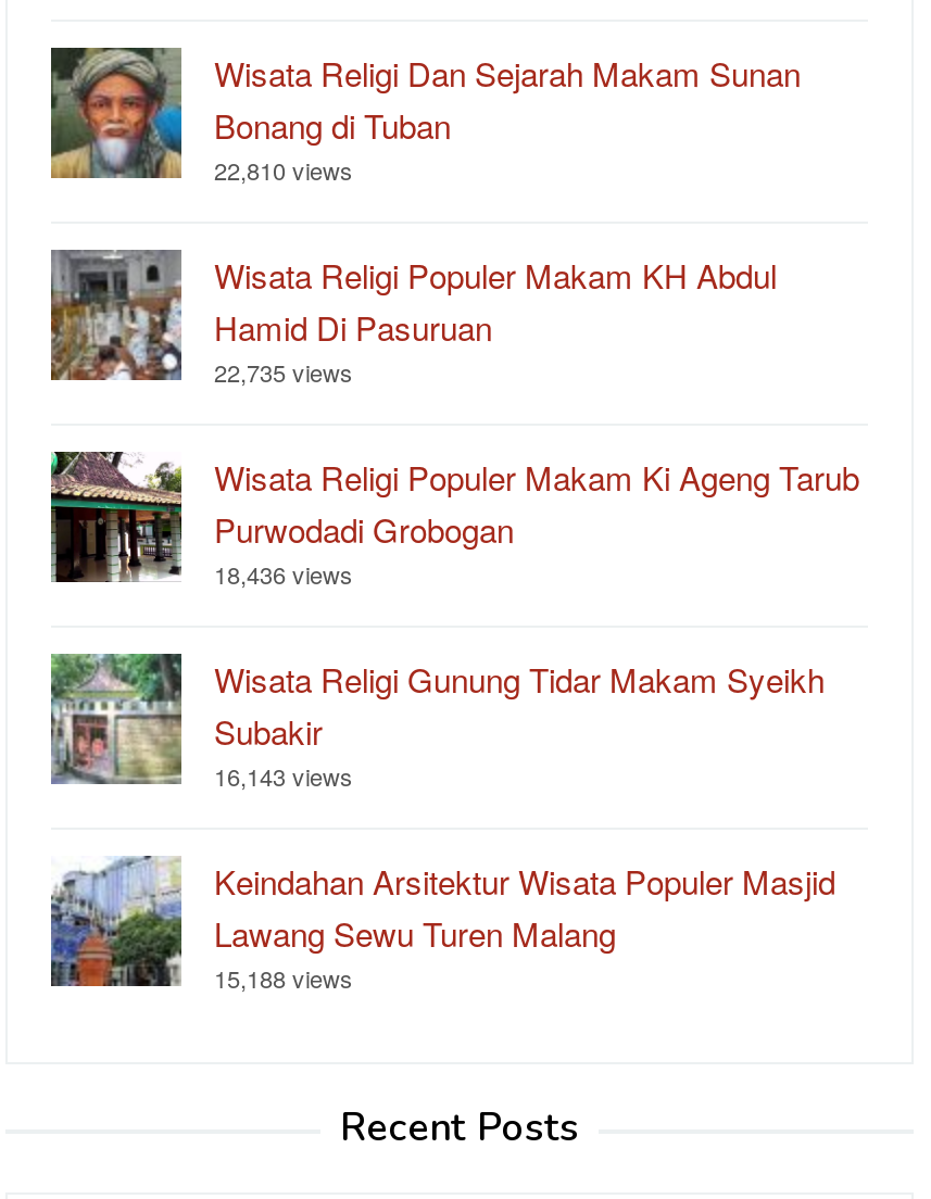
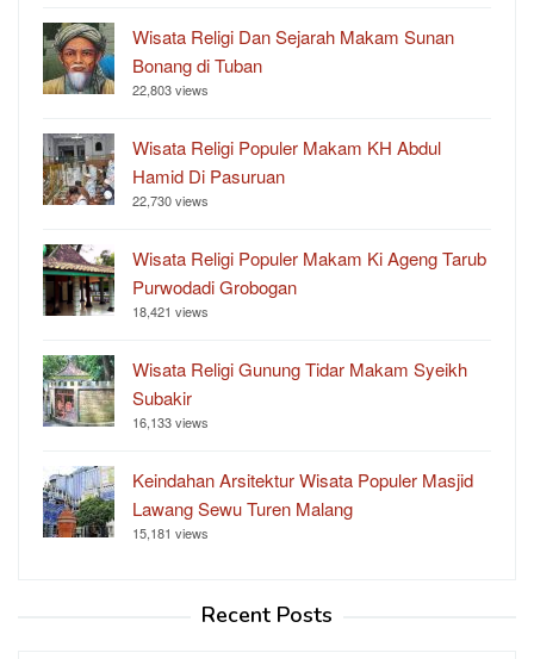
[214,152,353,187] 22,810 views -> [132,80,209,99] 22,803 views
[214,354,353,389] 22,735 views -> [132,191,209,210] 22,730 views
[214,556,353,591] 18,436 views -> [132,302,209,321] 18,421 views
[214,758,353,793] 16,143 views -> [132,412,209,432] 16,133 views
[214,960,353,995] 15,188 views -> [132,523,209,542] 15,181 views

